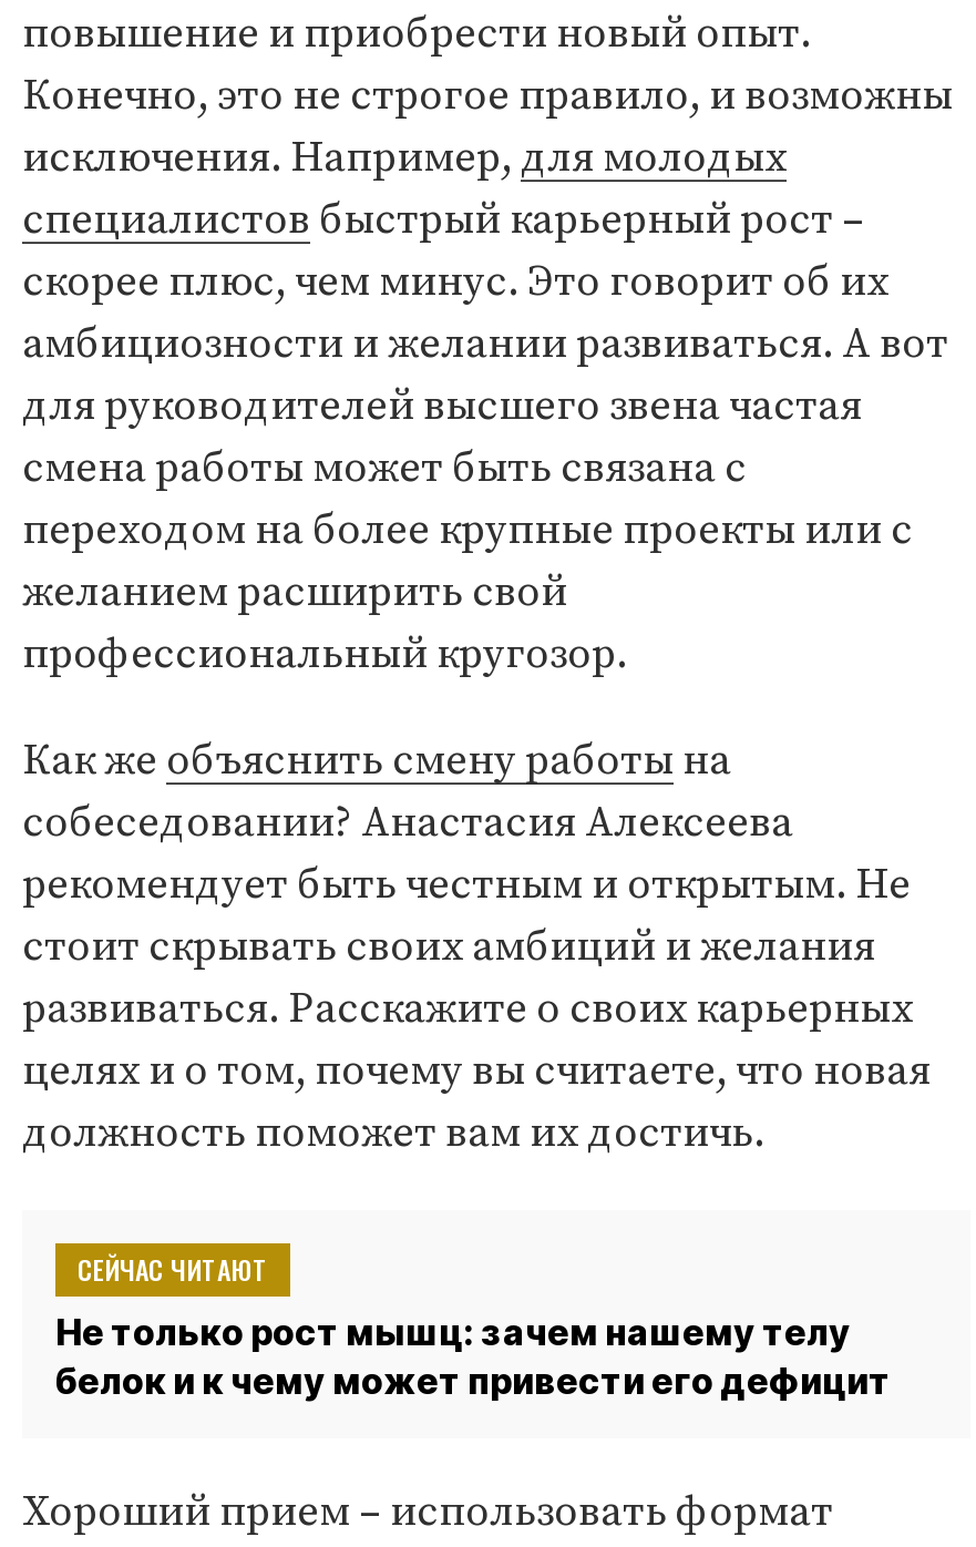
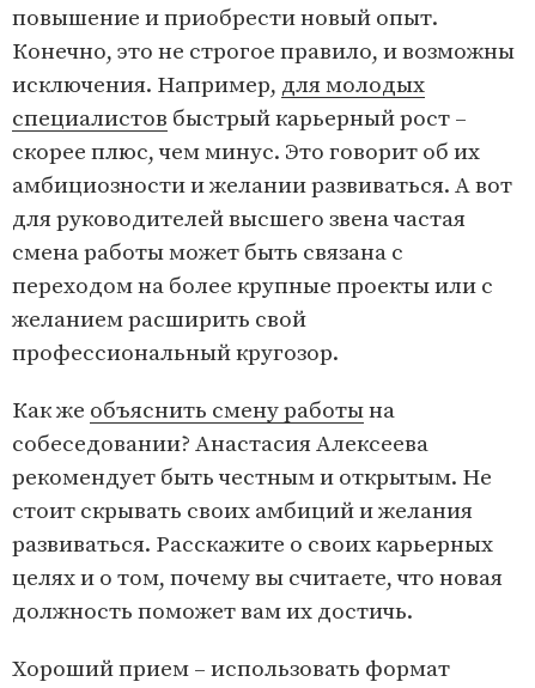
[55,1249,891,1402] СЕЙЧАС ЧИТАЮТ | Не только рост мышц: зачем нашему телу | белок и к чему может привести его дефицит -> none

